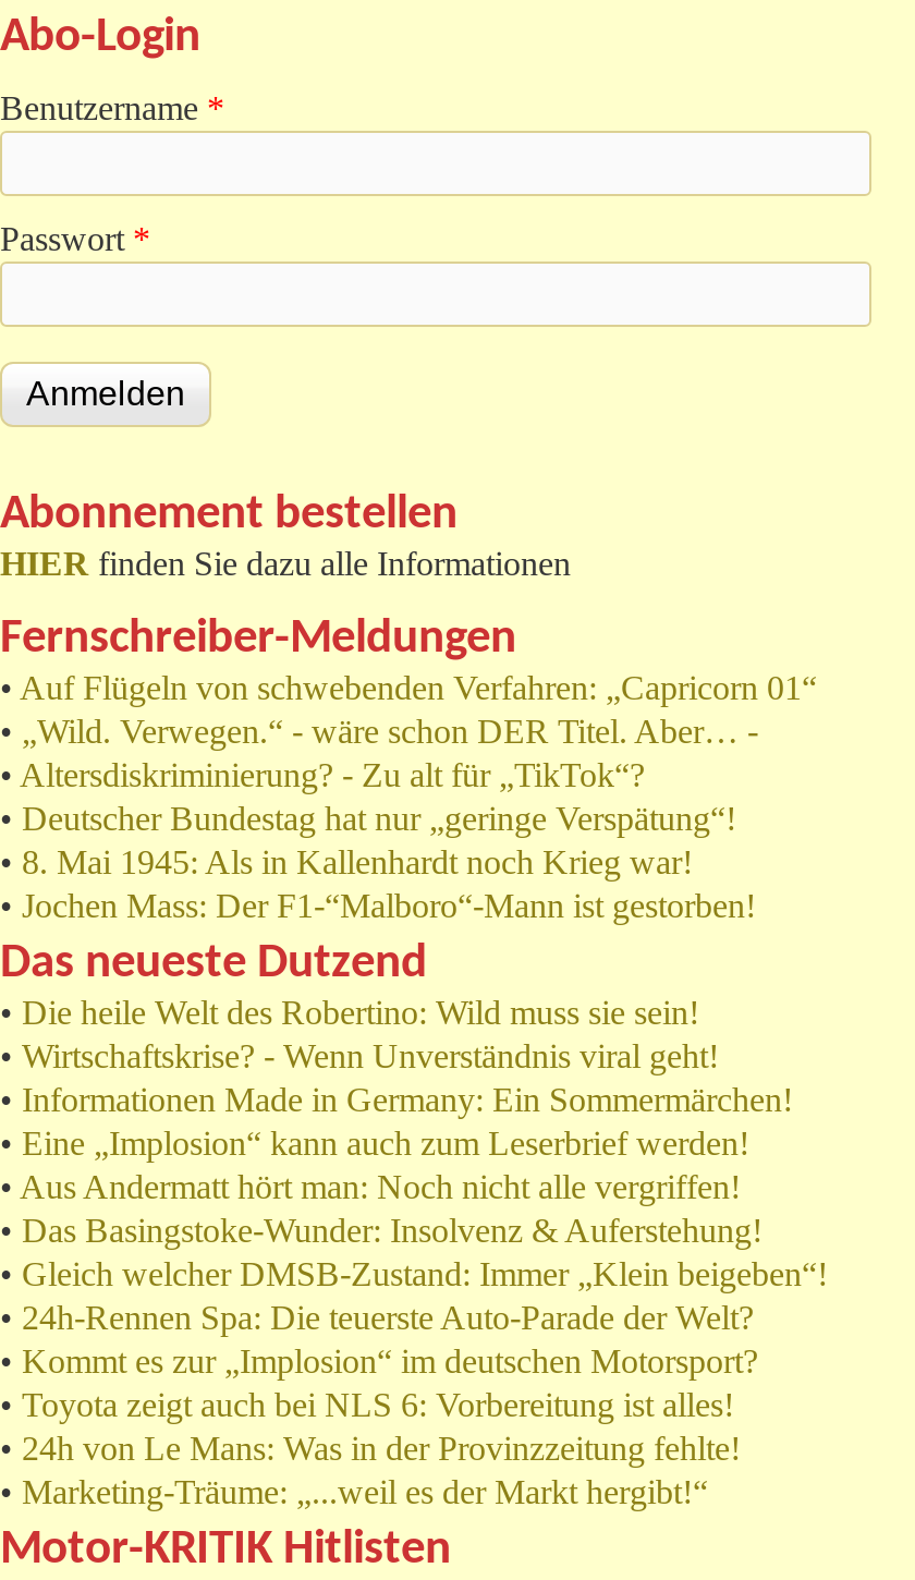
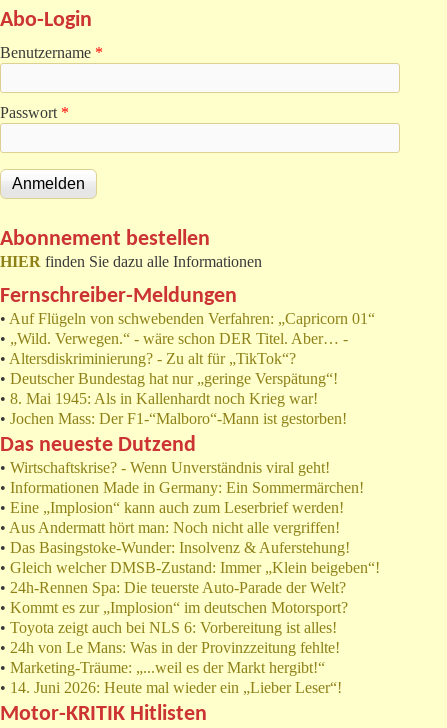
[0,993,699,1030] • Die heile Welt des Robertino: Wild muss sie sein! -> none
moved [0,1036,828,1509] -> [0,459,380,676]: • Wirtschaftskrise? - Wenn Unverständnis viral geht! | • Informationen Made in Germany: Ein Sommermärchen! | • Eine „Implosion“ kann auch zum Leserbrief werden! | ... | • 24h von Le Mans: Was in der Provinzzeitung fehlte! | • Marketing-Träume: „...weil es der Markt hergibt!“
none -> [0,679,342,696] • 14. Juni 2026: Heute mal wieder ein „Lieber Leser“!

